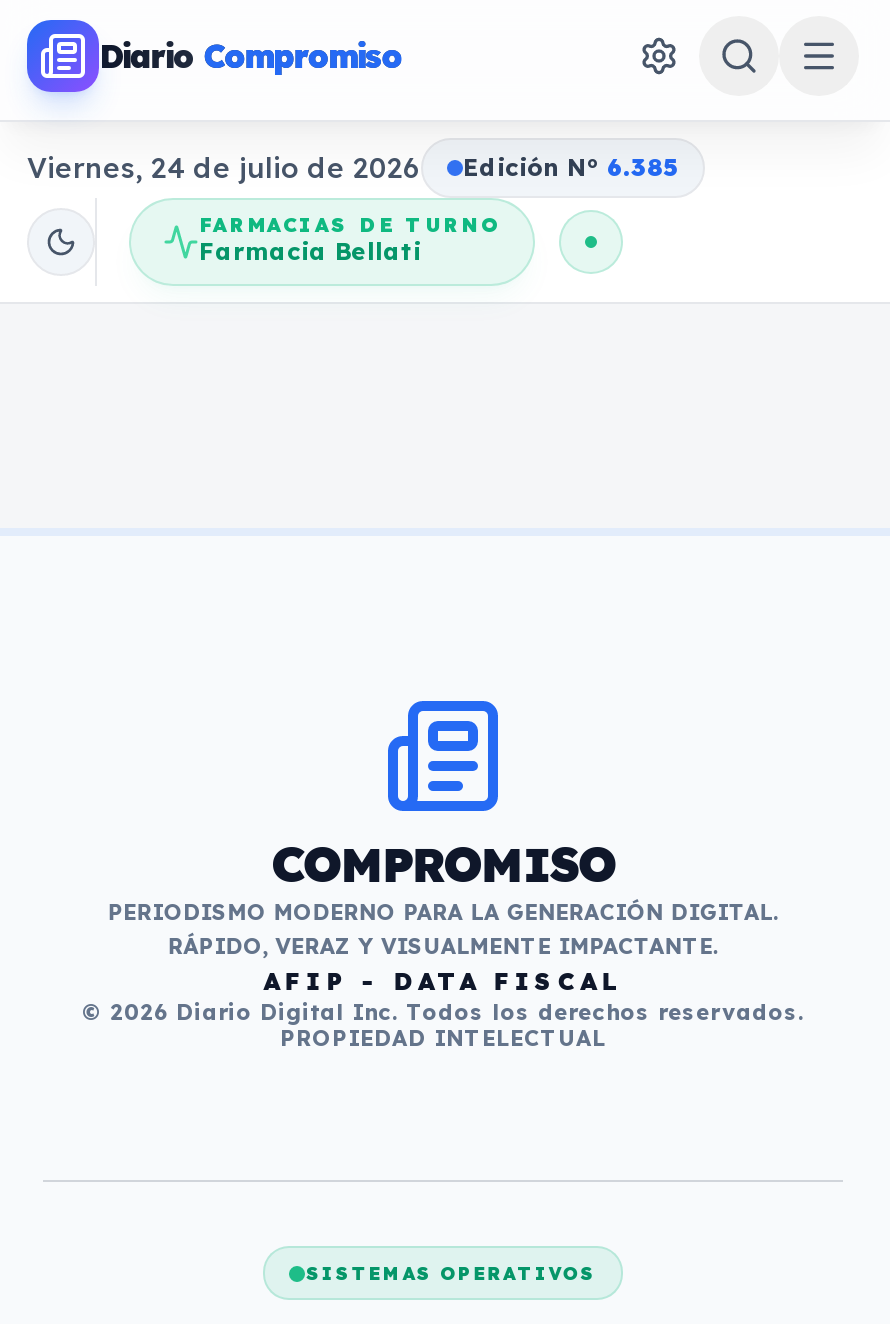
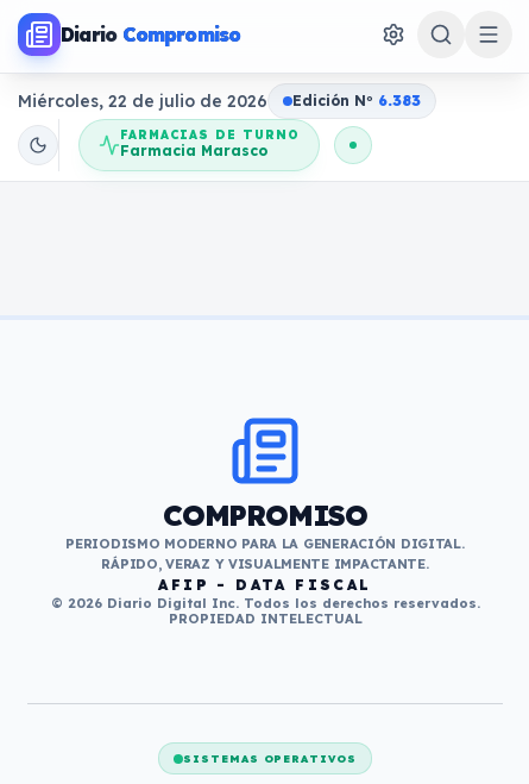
[27,150,421,186] Viernes, 24 de julio de 2026 -> [18,90,267,112] Miércoles, 22 de julio de 2026
[463,152,679,182] Edición No 6.385 -> [292,92,421,109] Edición No 6.383
[199,236,421,266] Farmacia Bellati -> [120,142,267,159] Farmacia Marasco

